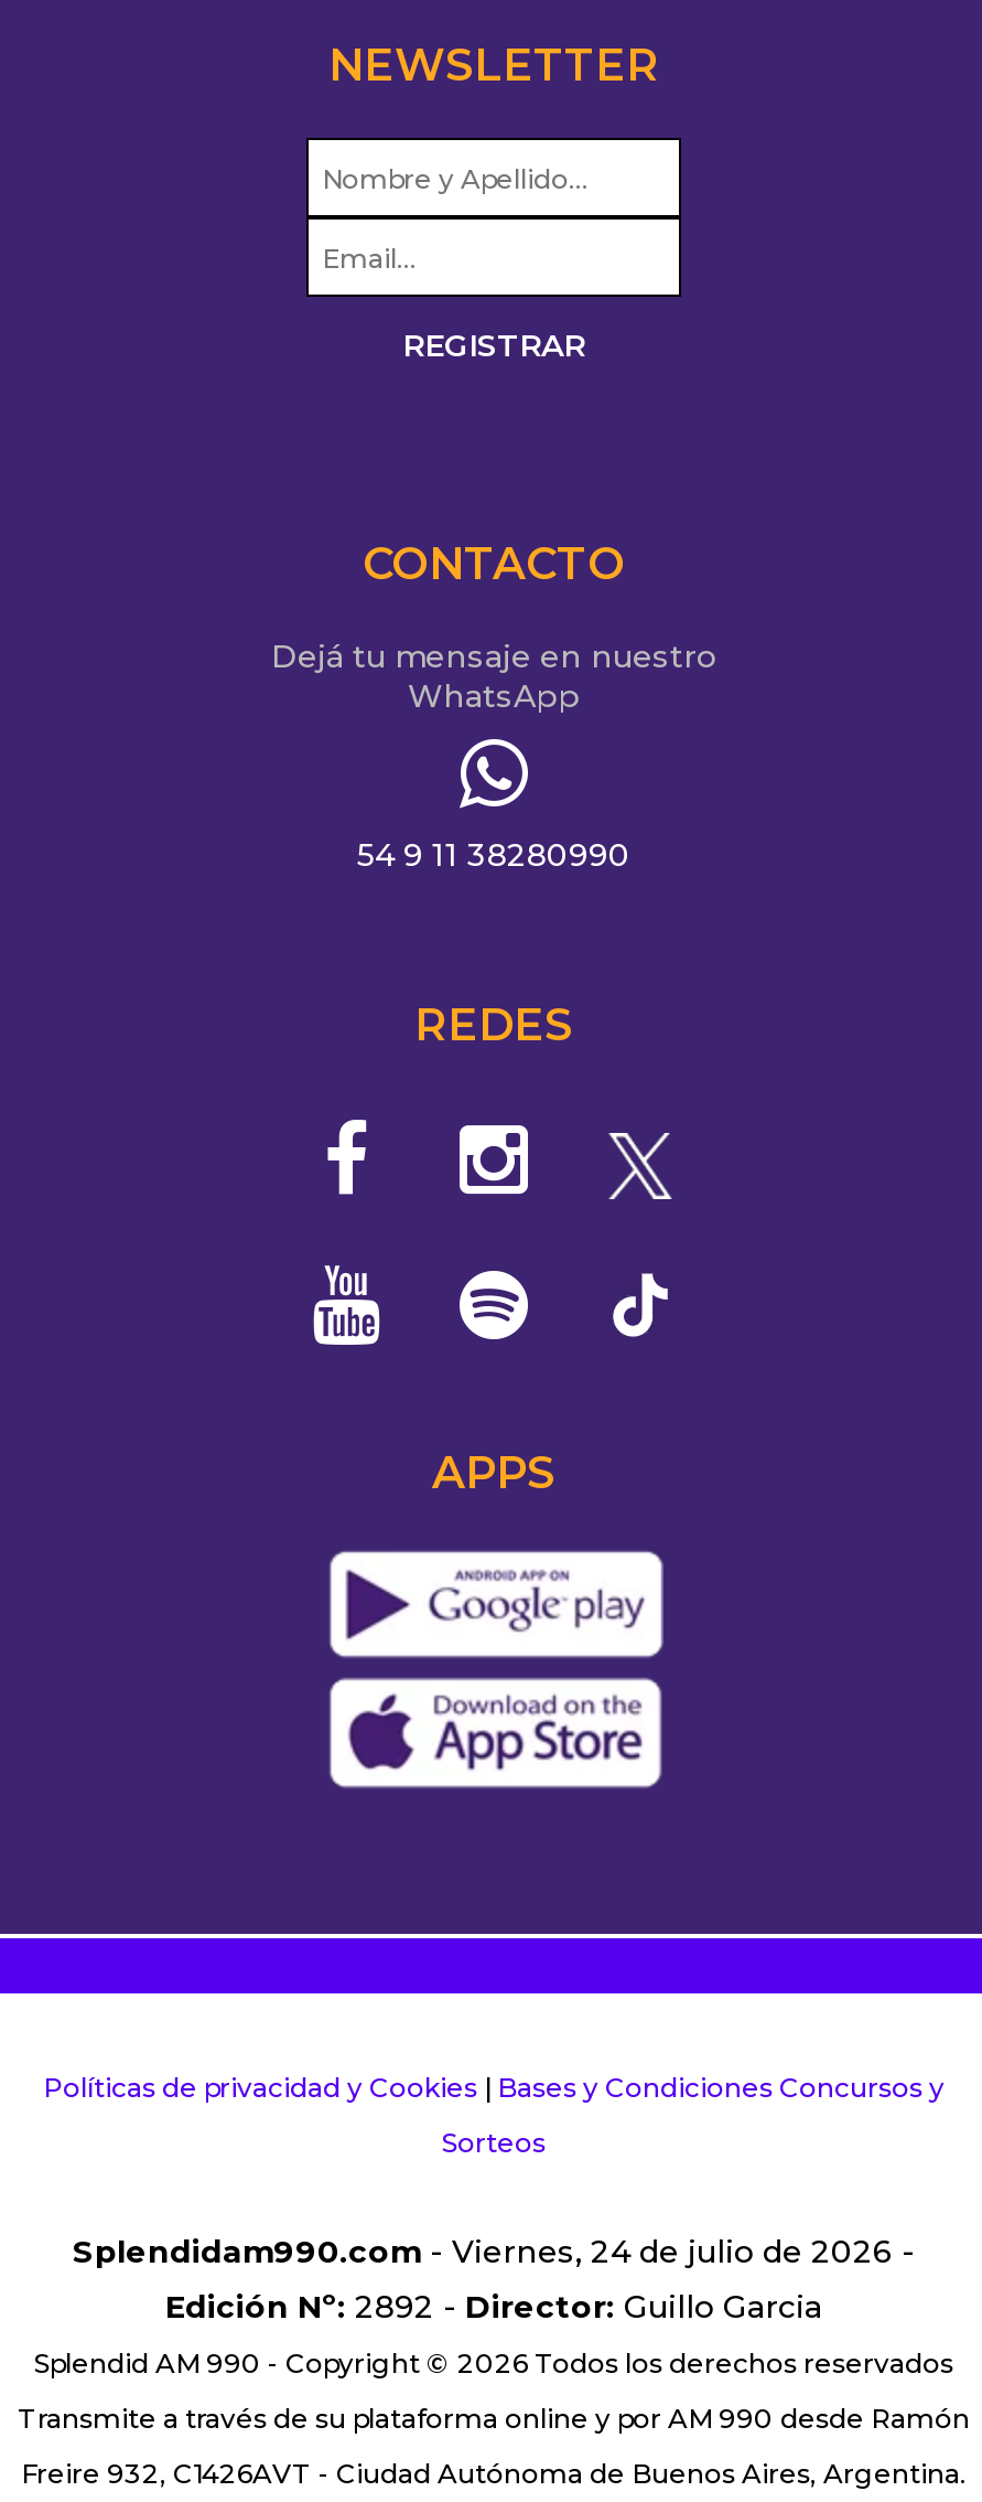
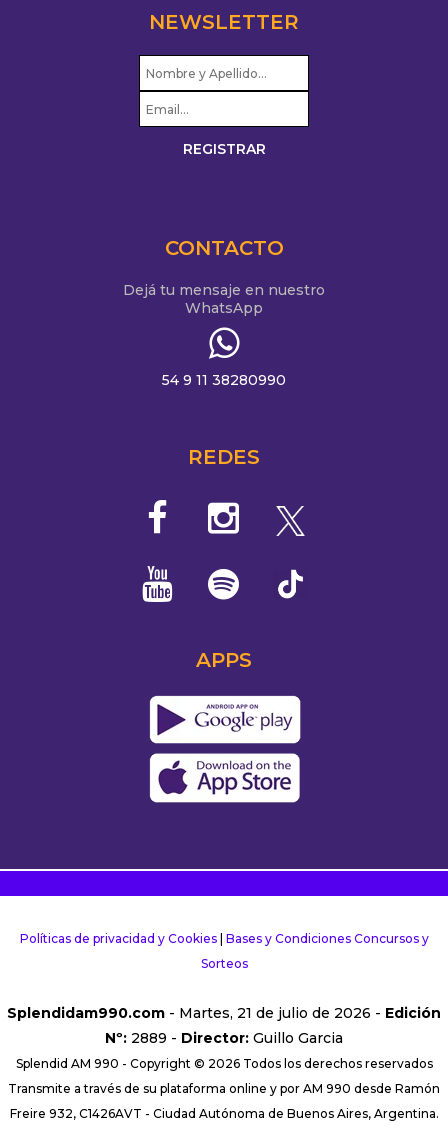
[73,2233,915,2328] Splendidam990.com - Viernes, 24 de julio de 2026 - | Edición Nº: 2892 - Director: Guillo Garcia -> [7,1004,441,1047] Splendidam990.com - Martes, 21 de julio de 2026 - Edición | Nº: 2889 - Director: Guillo Garcia

